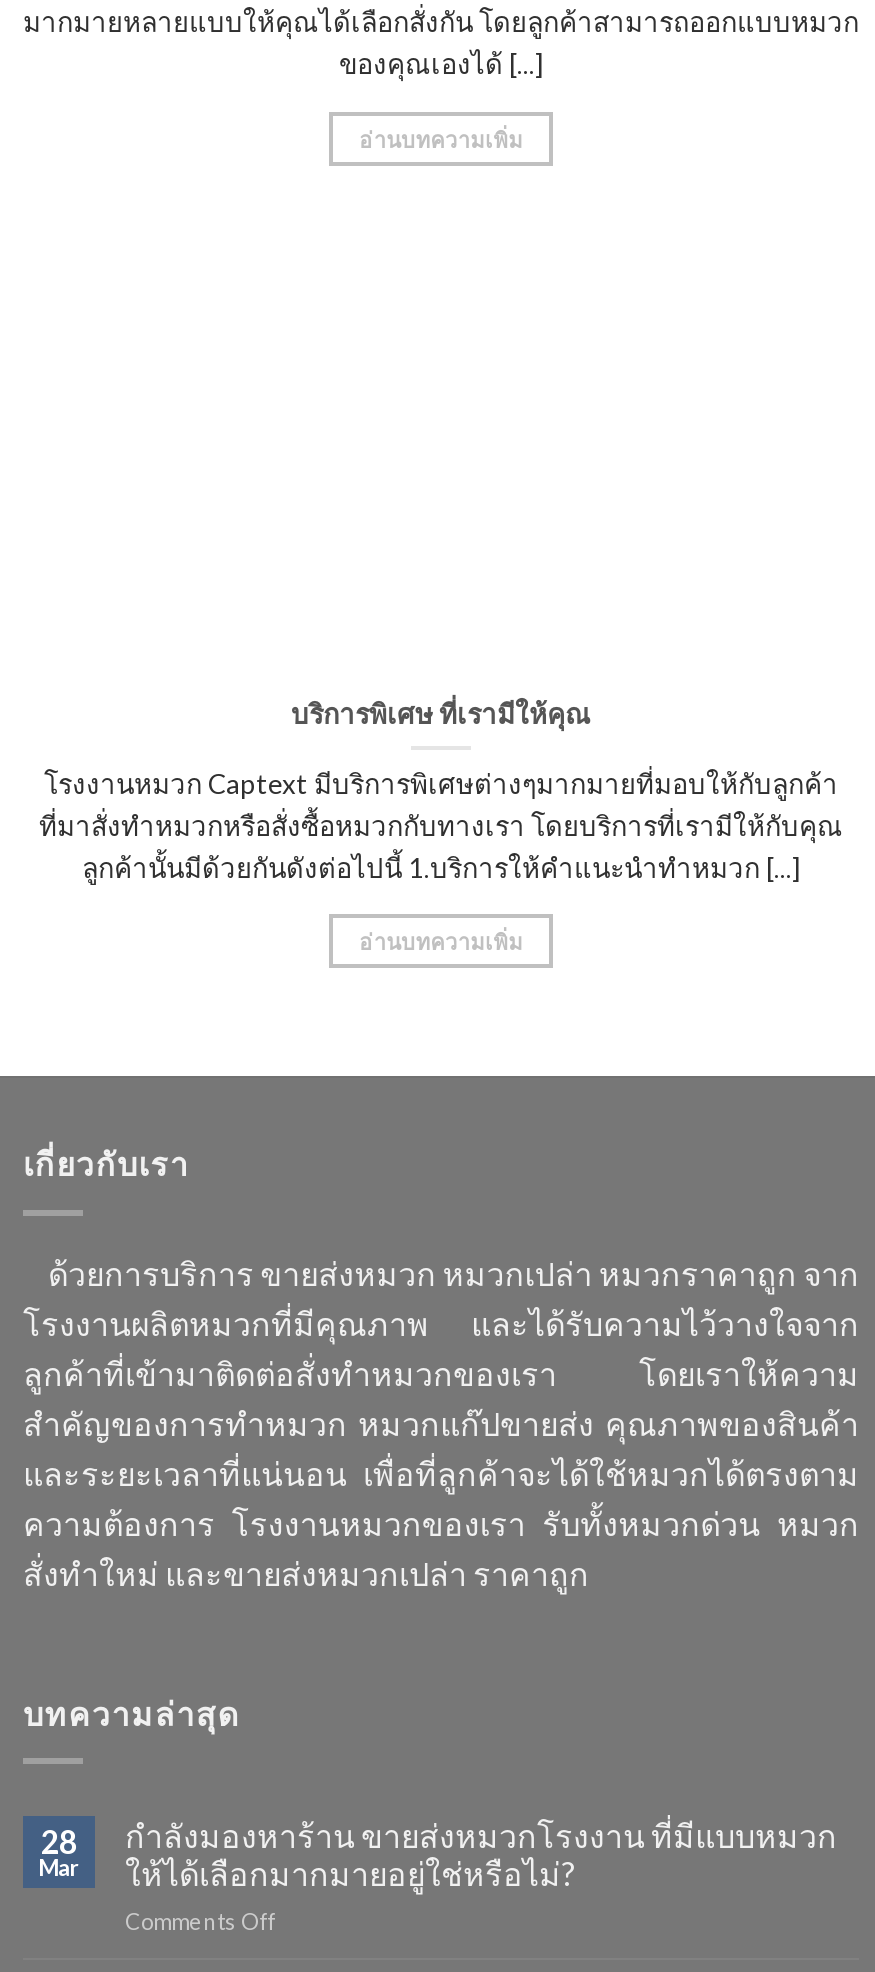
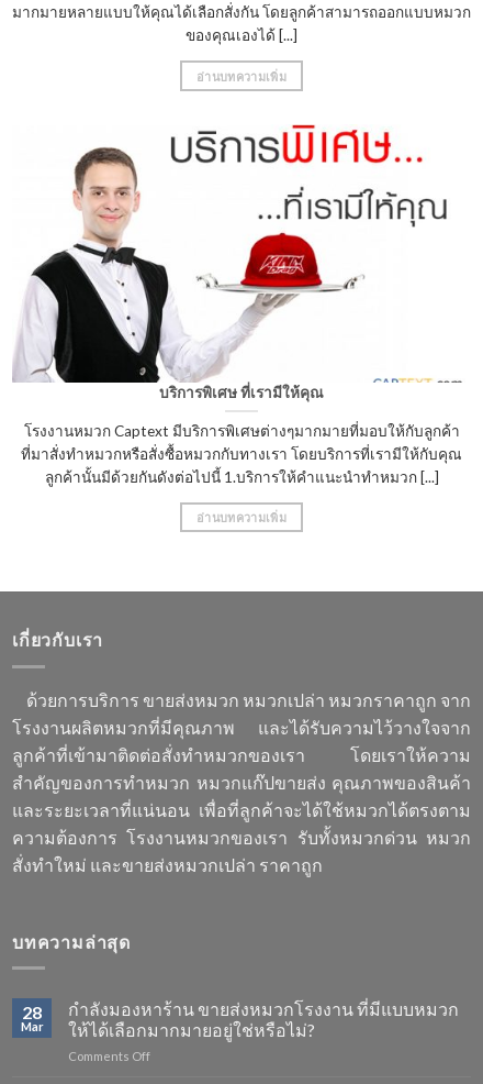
none -> [12,124,462,384] [image]

